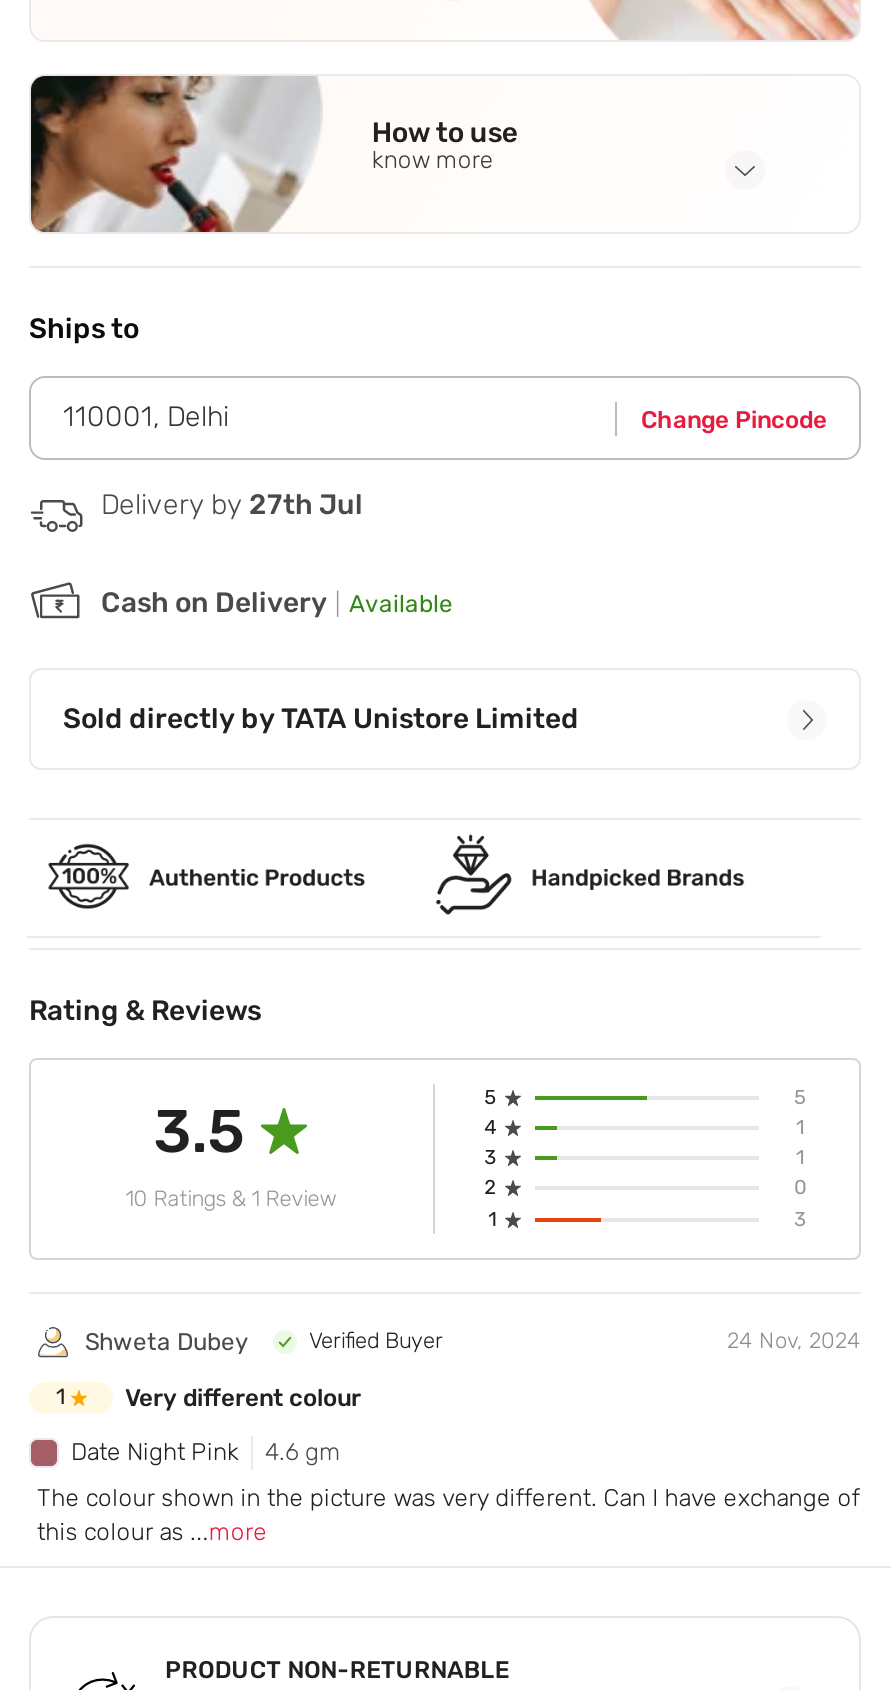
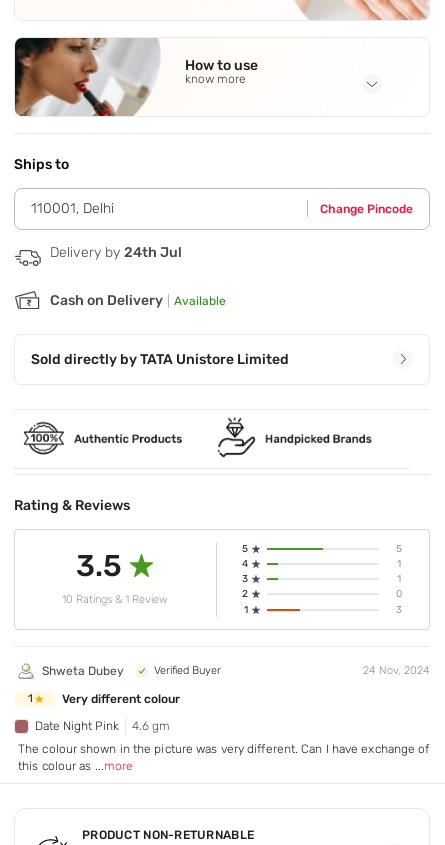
[101,488,363,522] Delivery by 27th Jul -> [50,244,182,261] Delivery by 24th Jul

